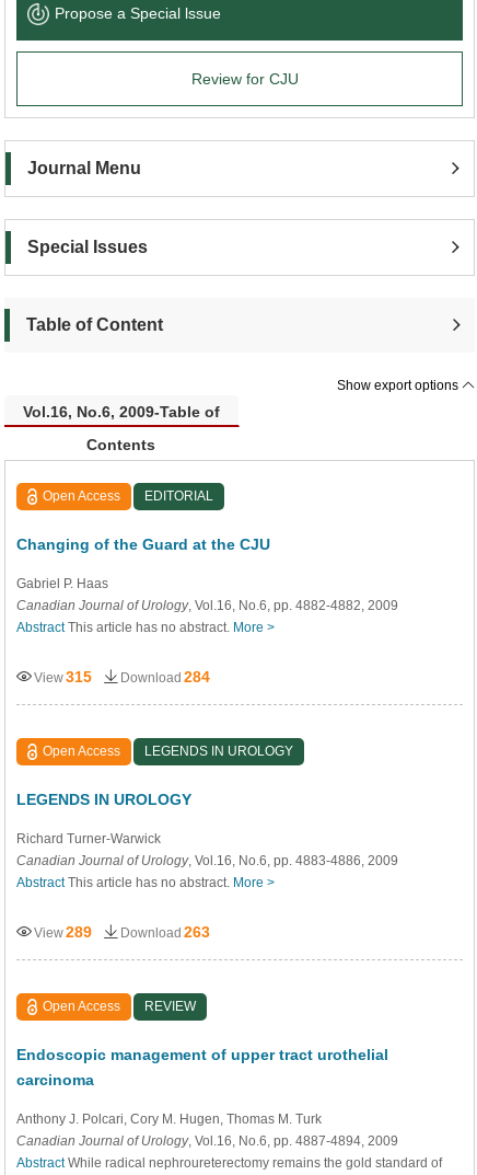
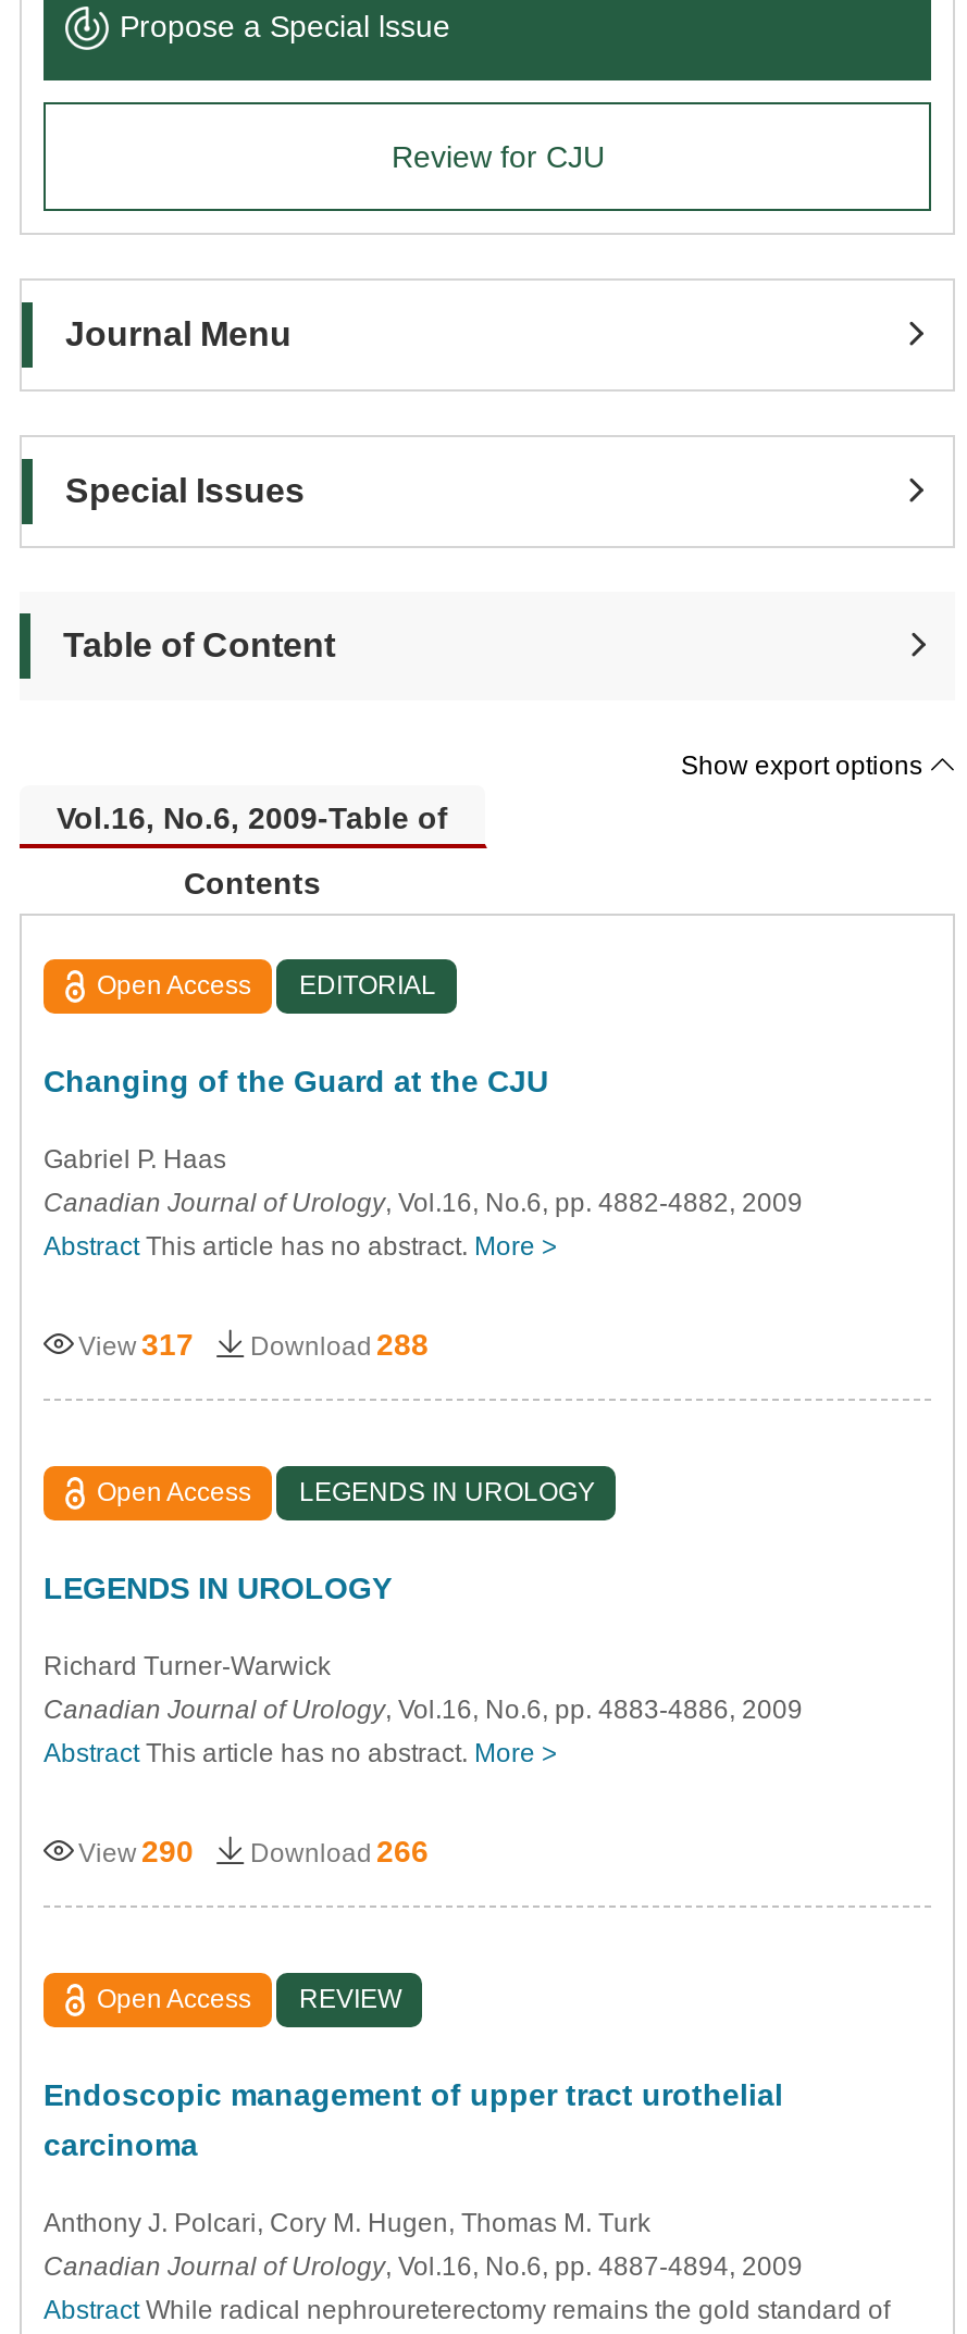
[34,667,92,685] View 315 -> [78,1326,194,1361] View 317
[120,667,210,685] Download 284 -> [250,1326,429,1361] Download 288
[34,923,92,940] View 289 -> [78,1833,194,1867] View 290
[120,923,210,940] Download 263 -> [250,1833,429,1867] Download 266

